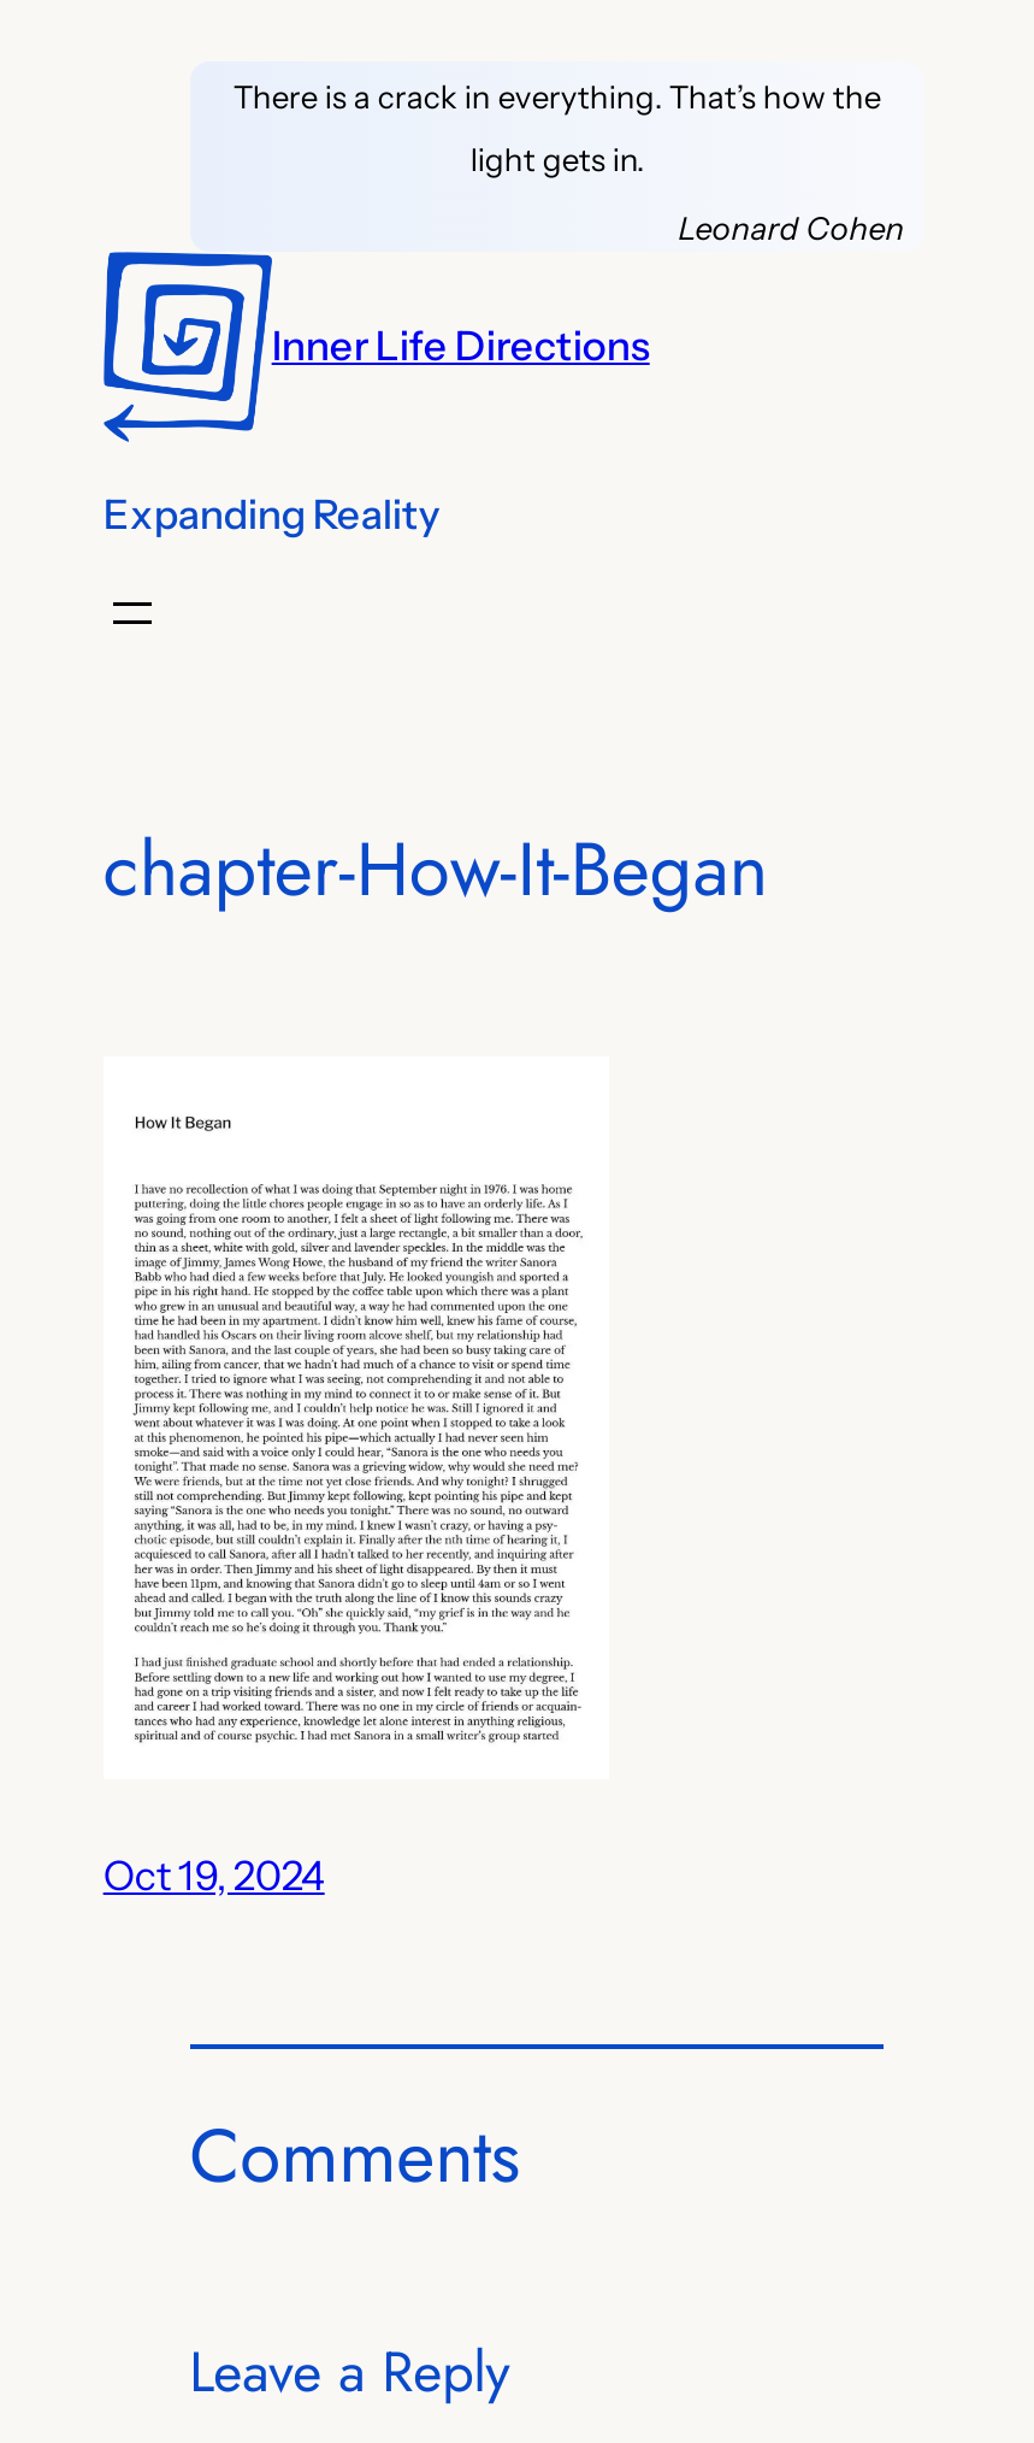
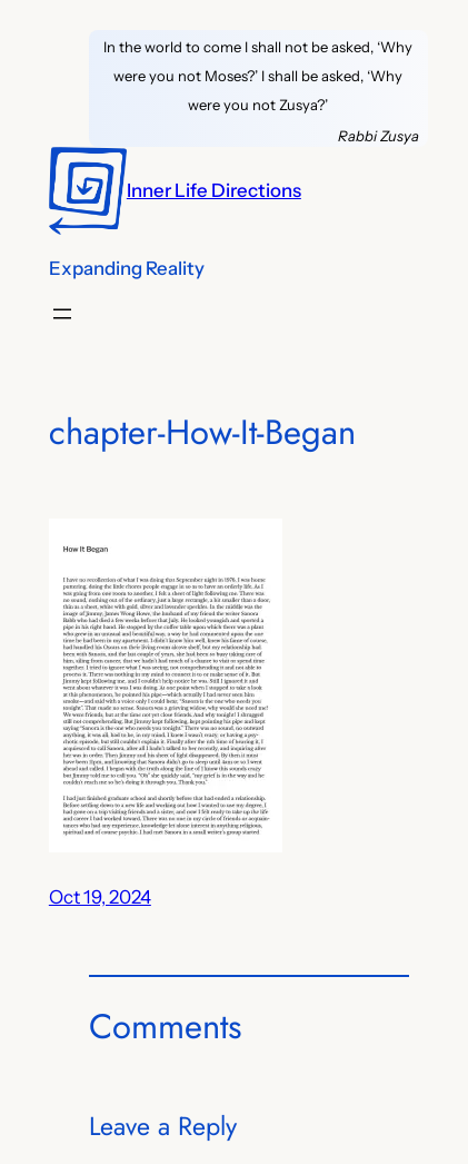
[233,76,904,246] There is a crack in everything. That’s how the | light gets in. | Leonard Cohen -> [104,37,419,144] In the world to come I shall not be asked, ‘Why | were you not Moses?’ I shall be asked, ‘Why | were you not Zusya?’ | Rabbi Zusya

